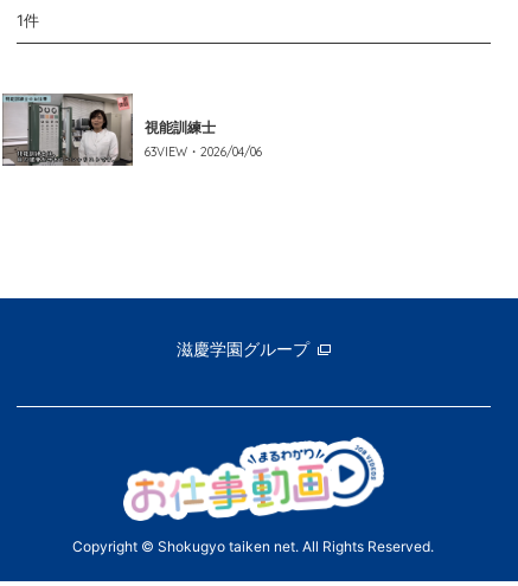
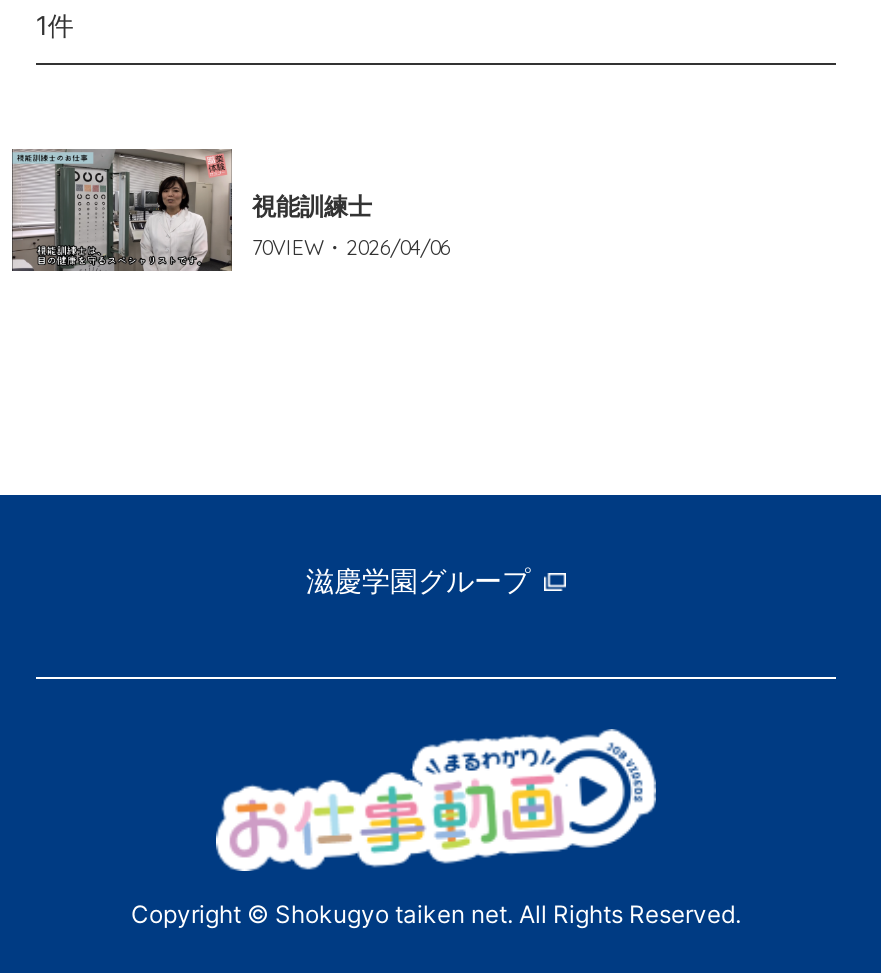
[145,143,262,160] 63VIEW・2026/04/06 -> [252,233,450,261] 70VIEW・2026/04/06

